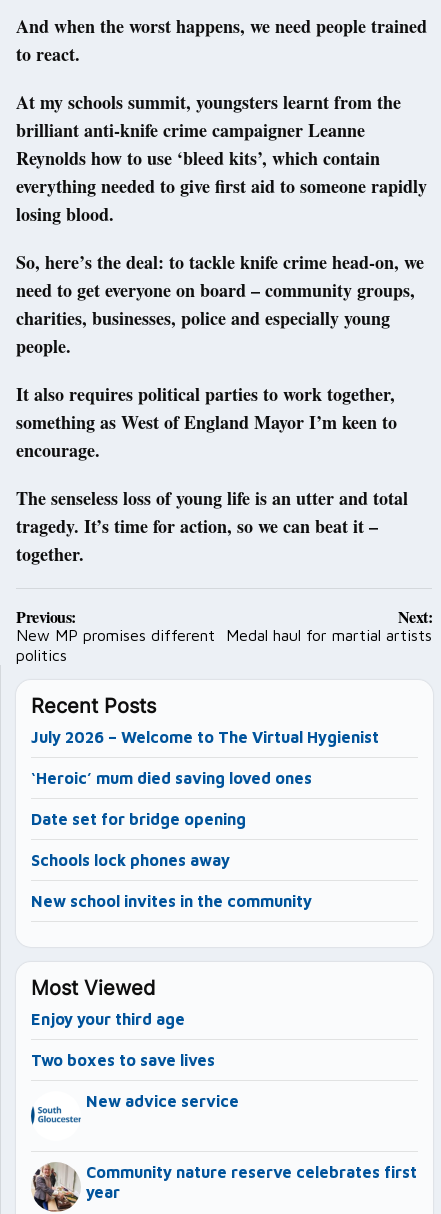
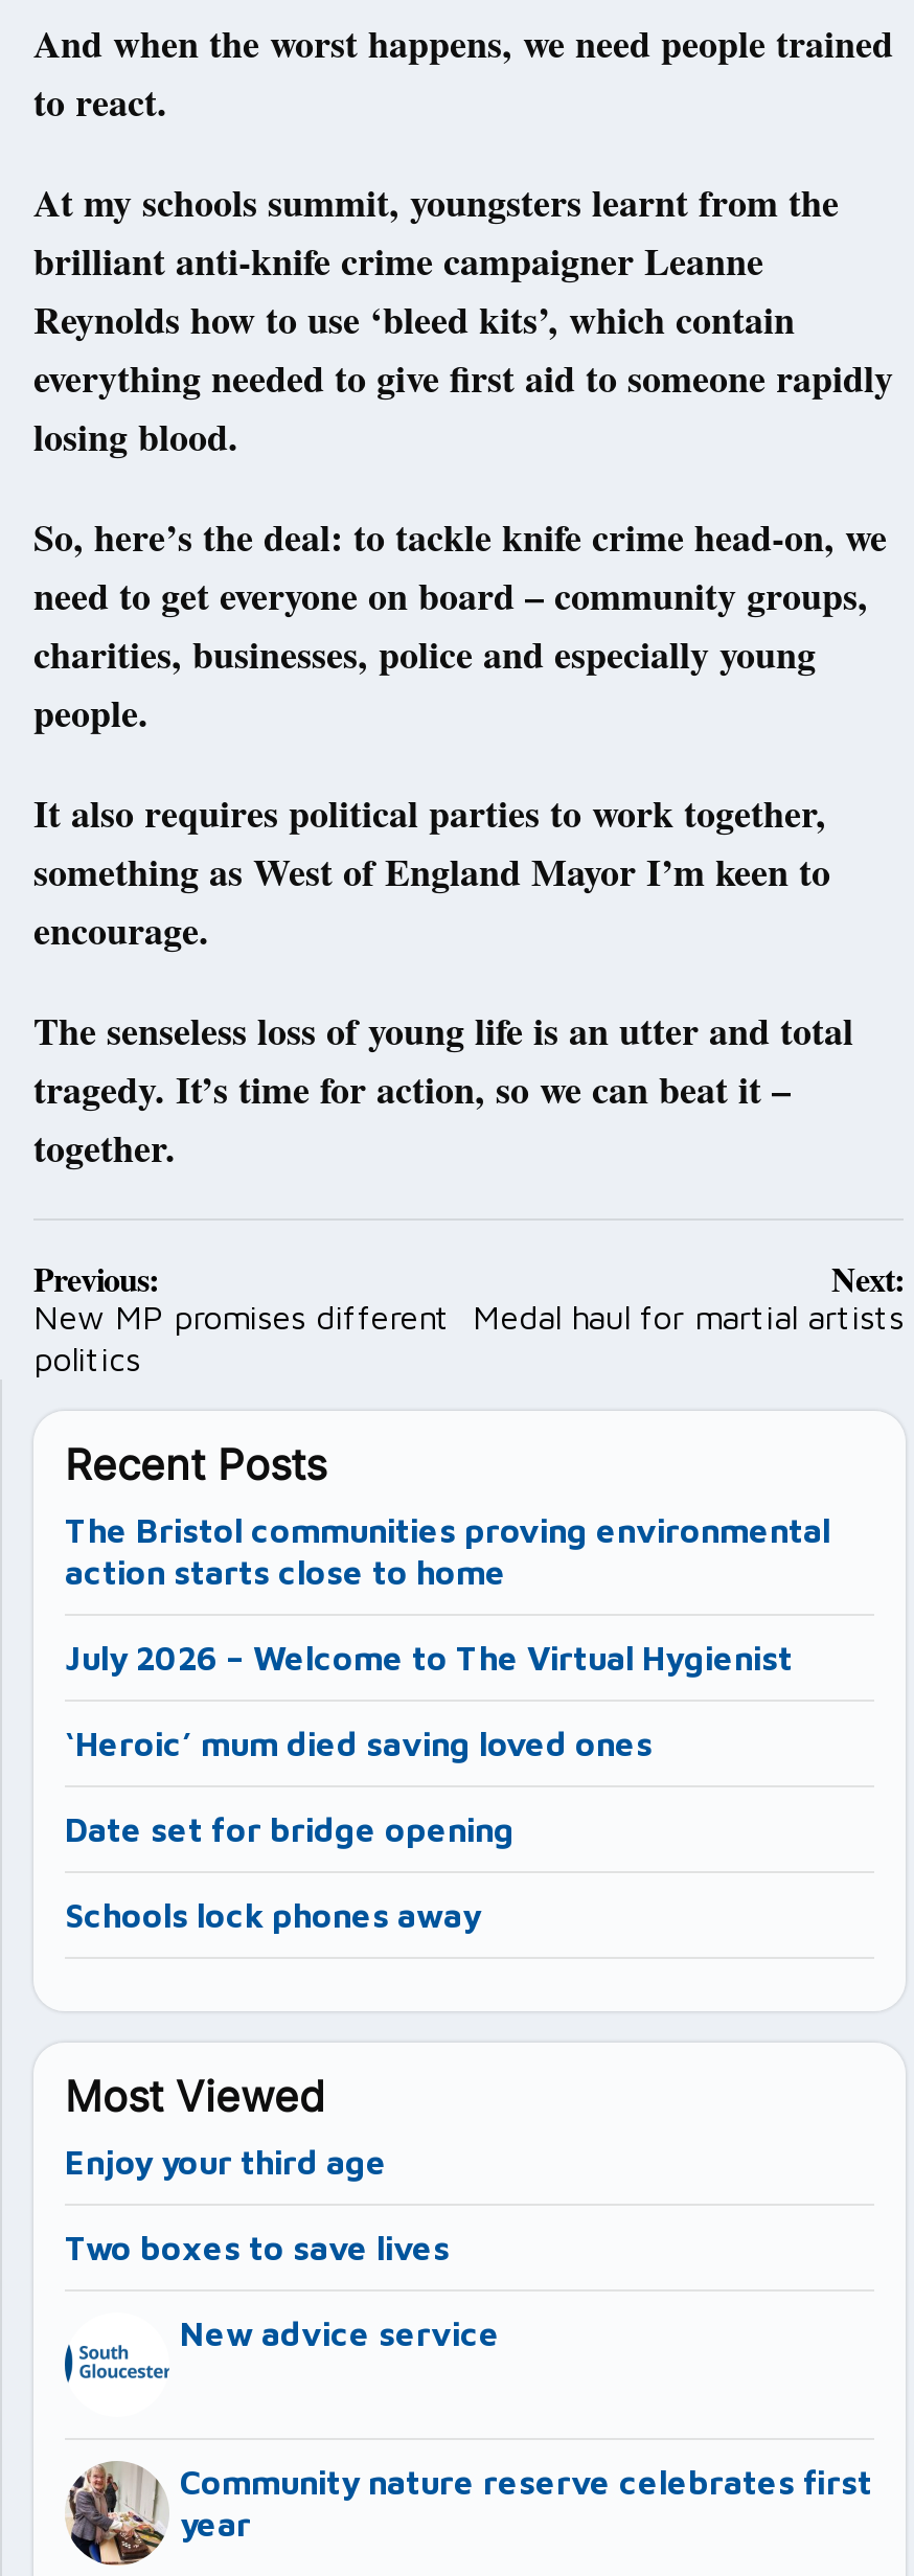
none -> [65,1512,830,1592] The Bristol communities proving environmental | action starts close to home
moved [31,728,379,869] -> [65,1640,793,1935]: July 2026 – Welcome to The Virtual Hygienist | ‘Heroic’ mum died saving loved ones | Date set for bridge opening | Schools lock phones away
[31,892,312,910] New school invites in the community -> none

